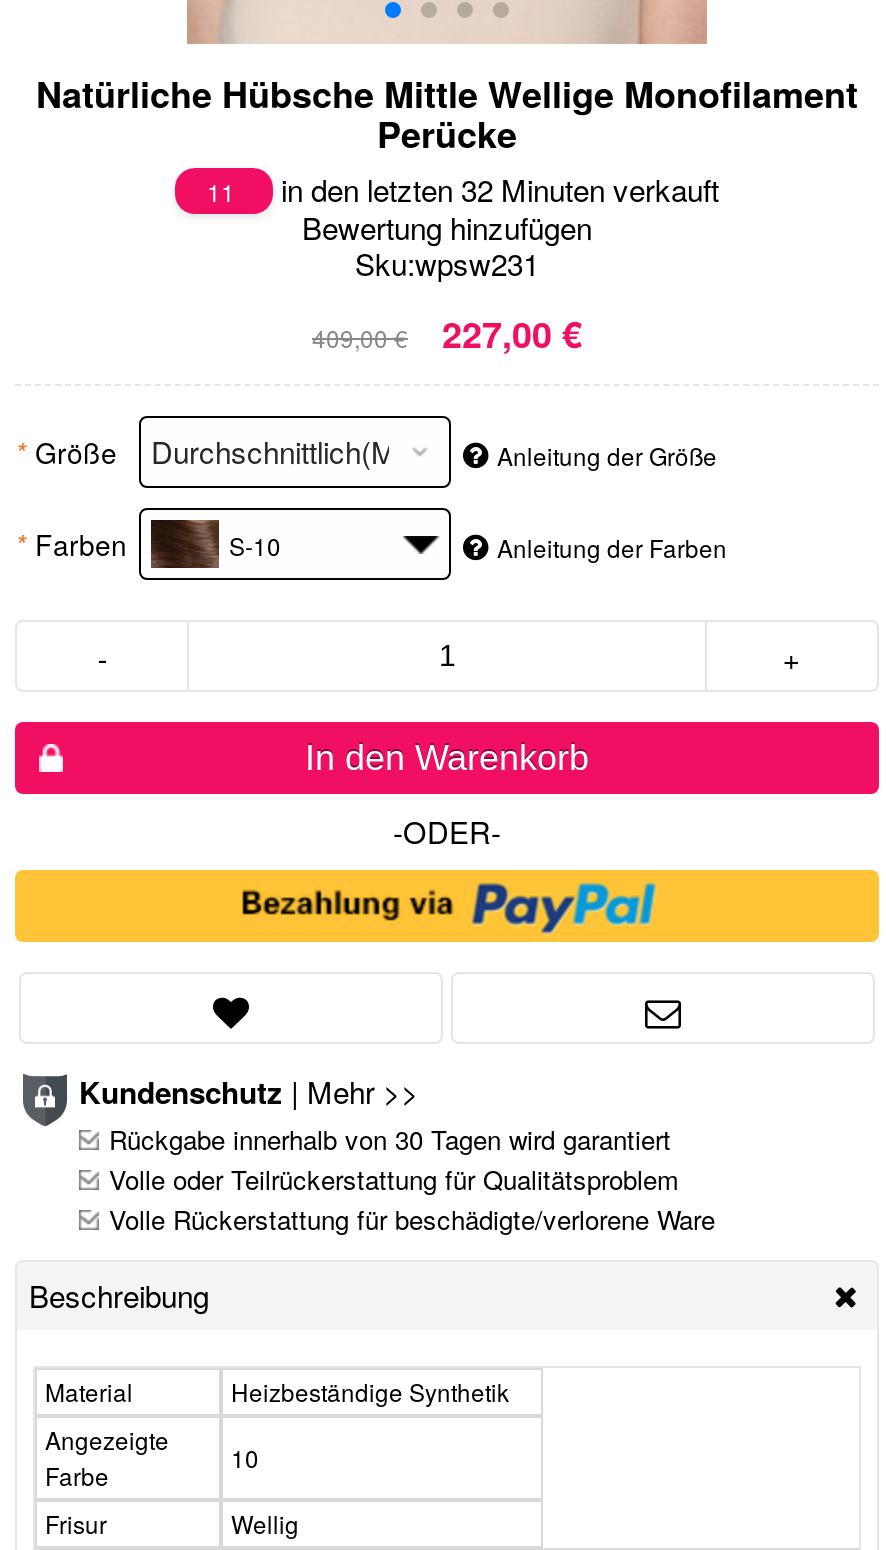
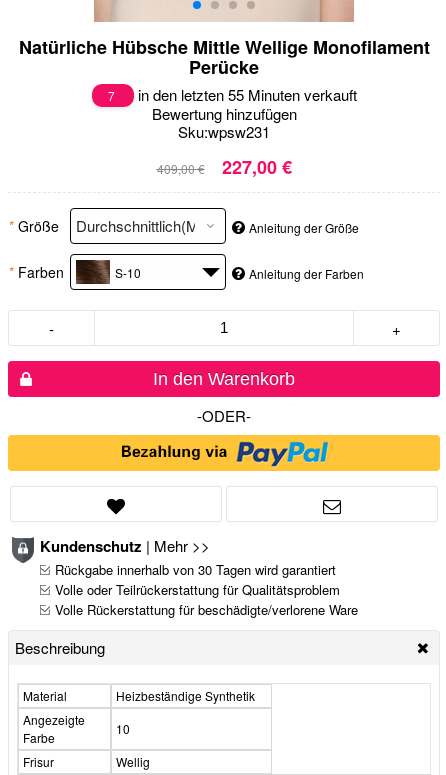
[207,173,241,207] 11 -> [107,87,117,104] 7
[273,167,719,209] in den letzten 32 Minuten verkauft -> [133,84,356,105] in den letzten 55 Minuten verkauft

